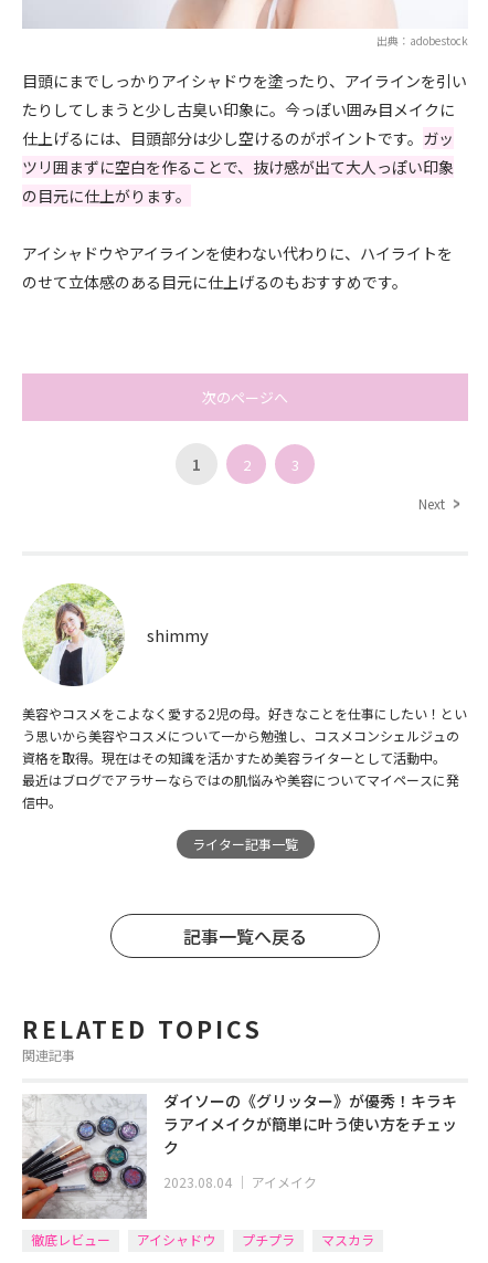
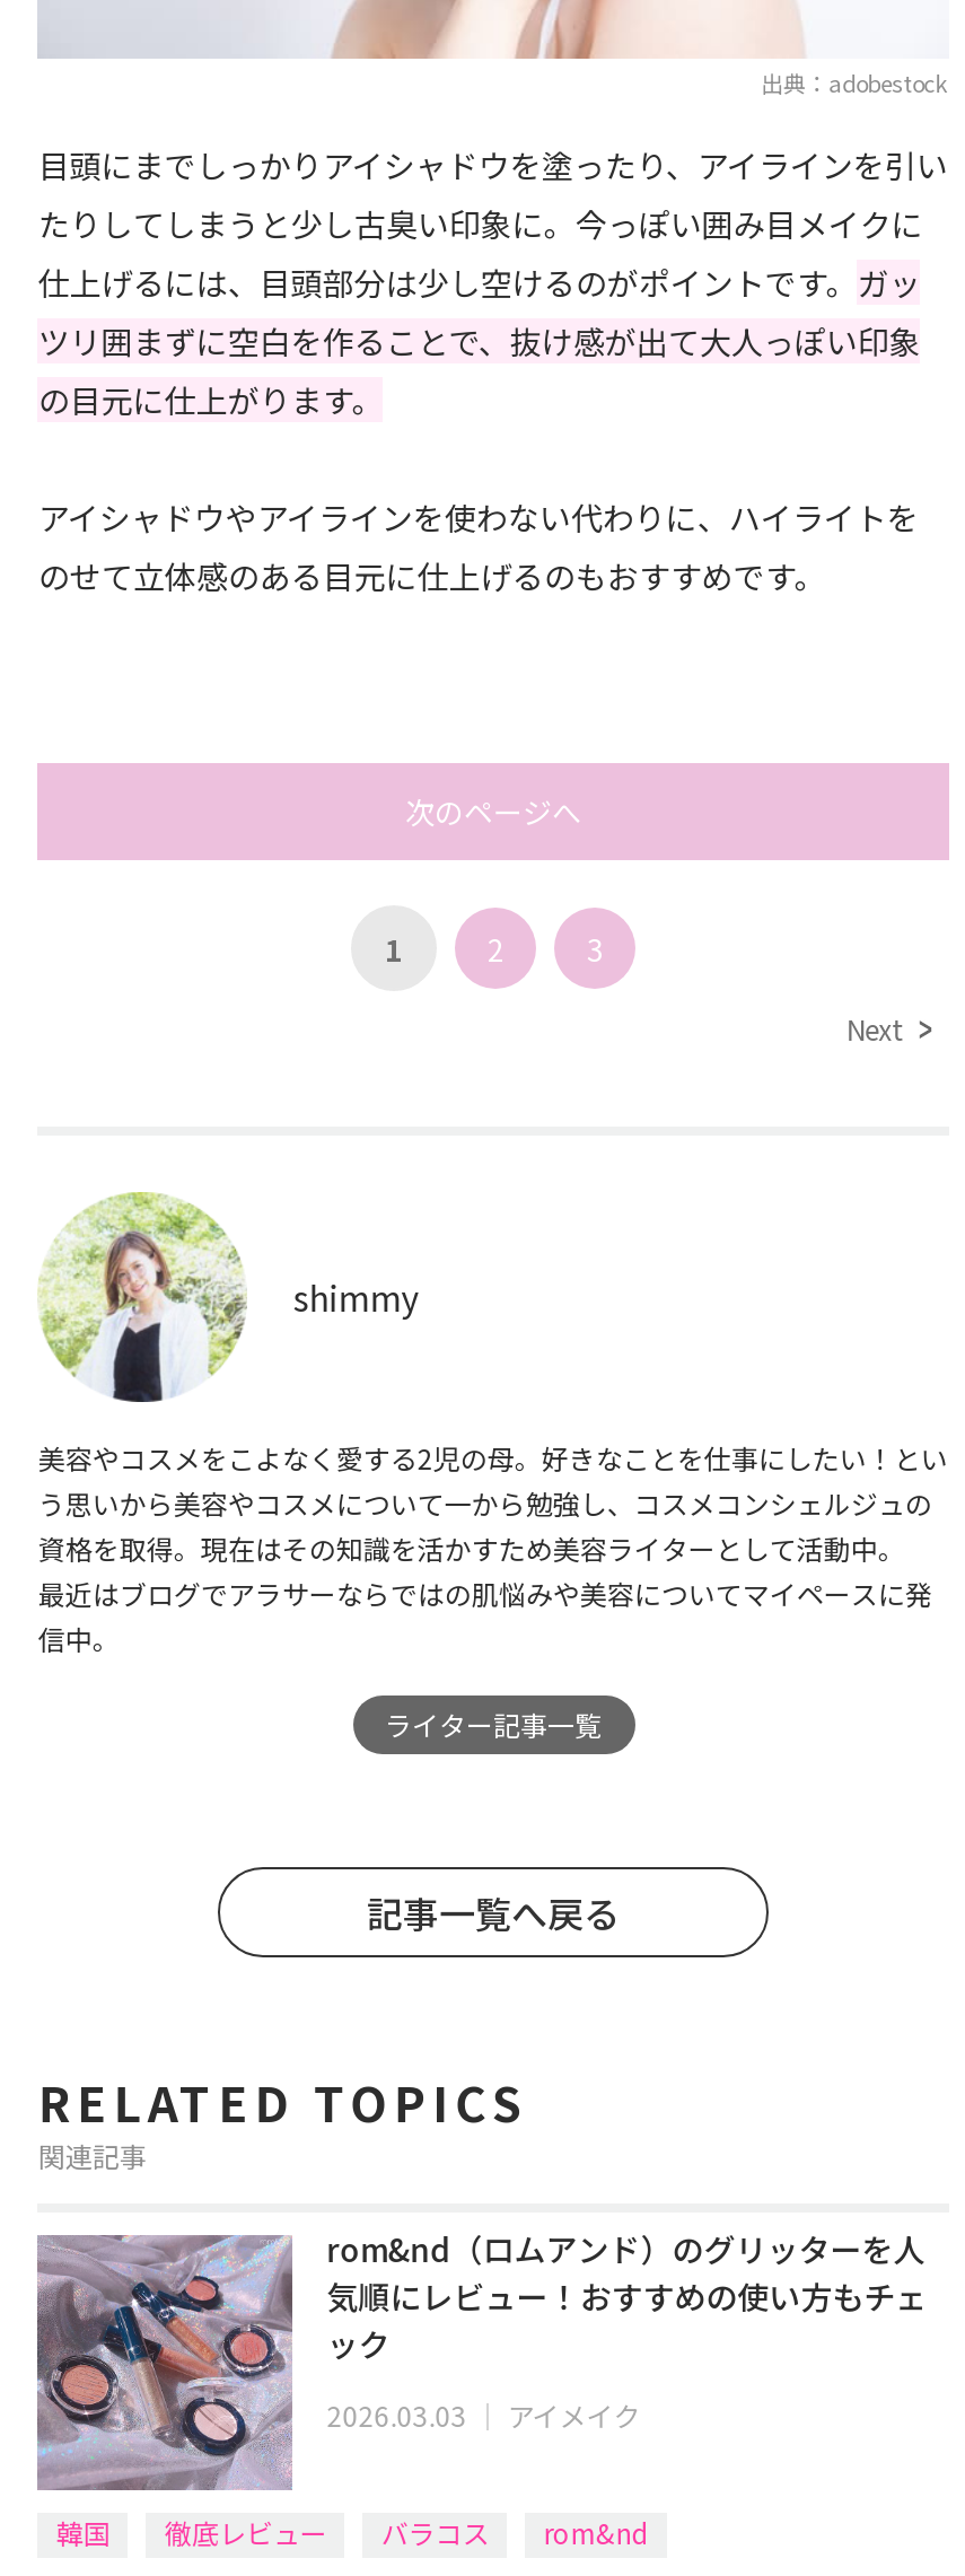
[21,1090,457,1220] [image] | ダイソーの《グリッター》が優秀！キラキ | ラアイメイクが簡単に叶う使い方をチェッ | ク | 2023.08.04｜アイメイク -> [35,2226,927,2551] [image] | rom&nd（ロムアンド）のグリッターを人 | 気順にレビュー！おすすめの使い方もチェ | ック | 2026.03.03｜アイメイク | 韓国
[137,1230,375,1249] アイシャドウ | プチプラ | マスカラ -> [381,2513,650,2551] バラコス | rom&nd

